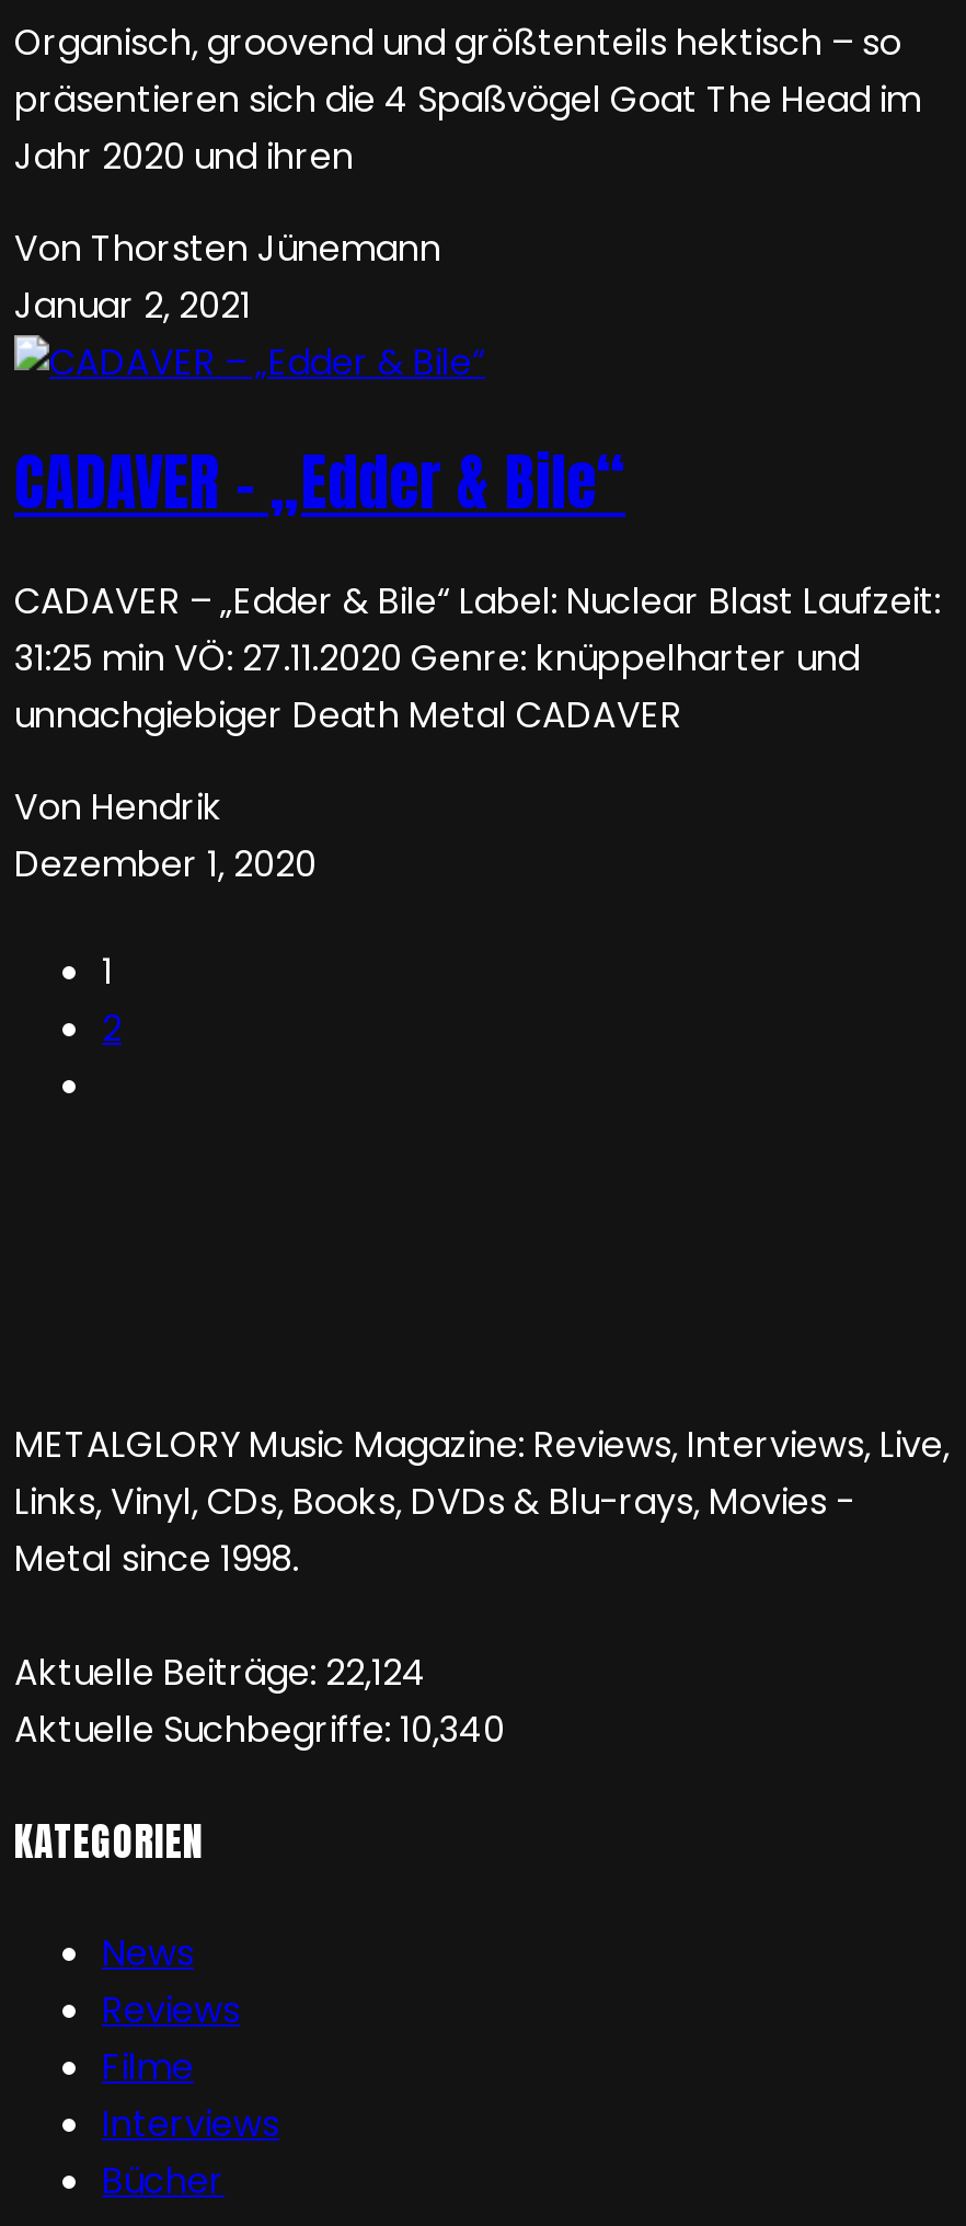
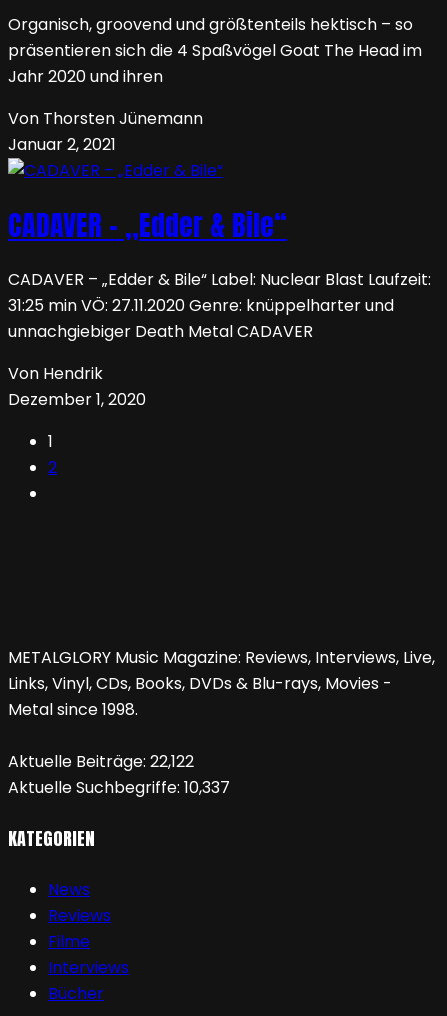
[14,1647,426,1698] Aktuelle Beiträge: 22,124 -> [8,750,194,773] Aktuelle Beiträge: 22,122
[14,1704,505,1755] Aktuelle Suchbegriffe: 10,340 -> [8,776,230,799] Aktuelle Suchbegriffe: 10,337

